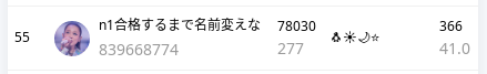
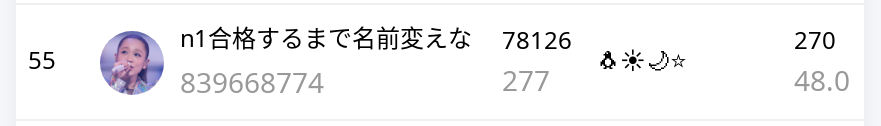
[99,15,316,35] n1合格するまで名前変えな 78030 -> [180,21,572,57] n1合格するまで名前変えな 78126
[439,17,463,35] 366 -> [794,23,836,57] 270
[439,38,470,59] 41.0 -> [794,61,850,99] 48.0

